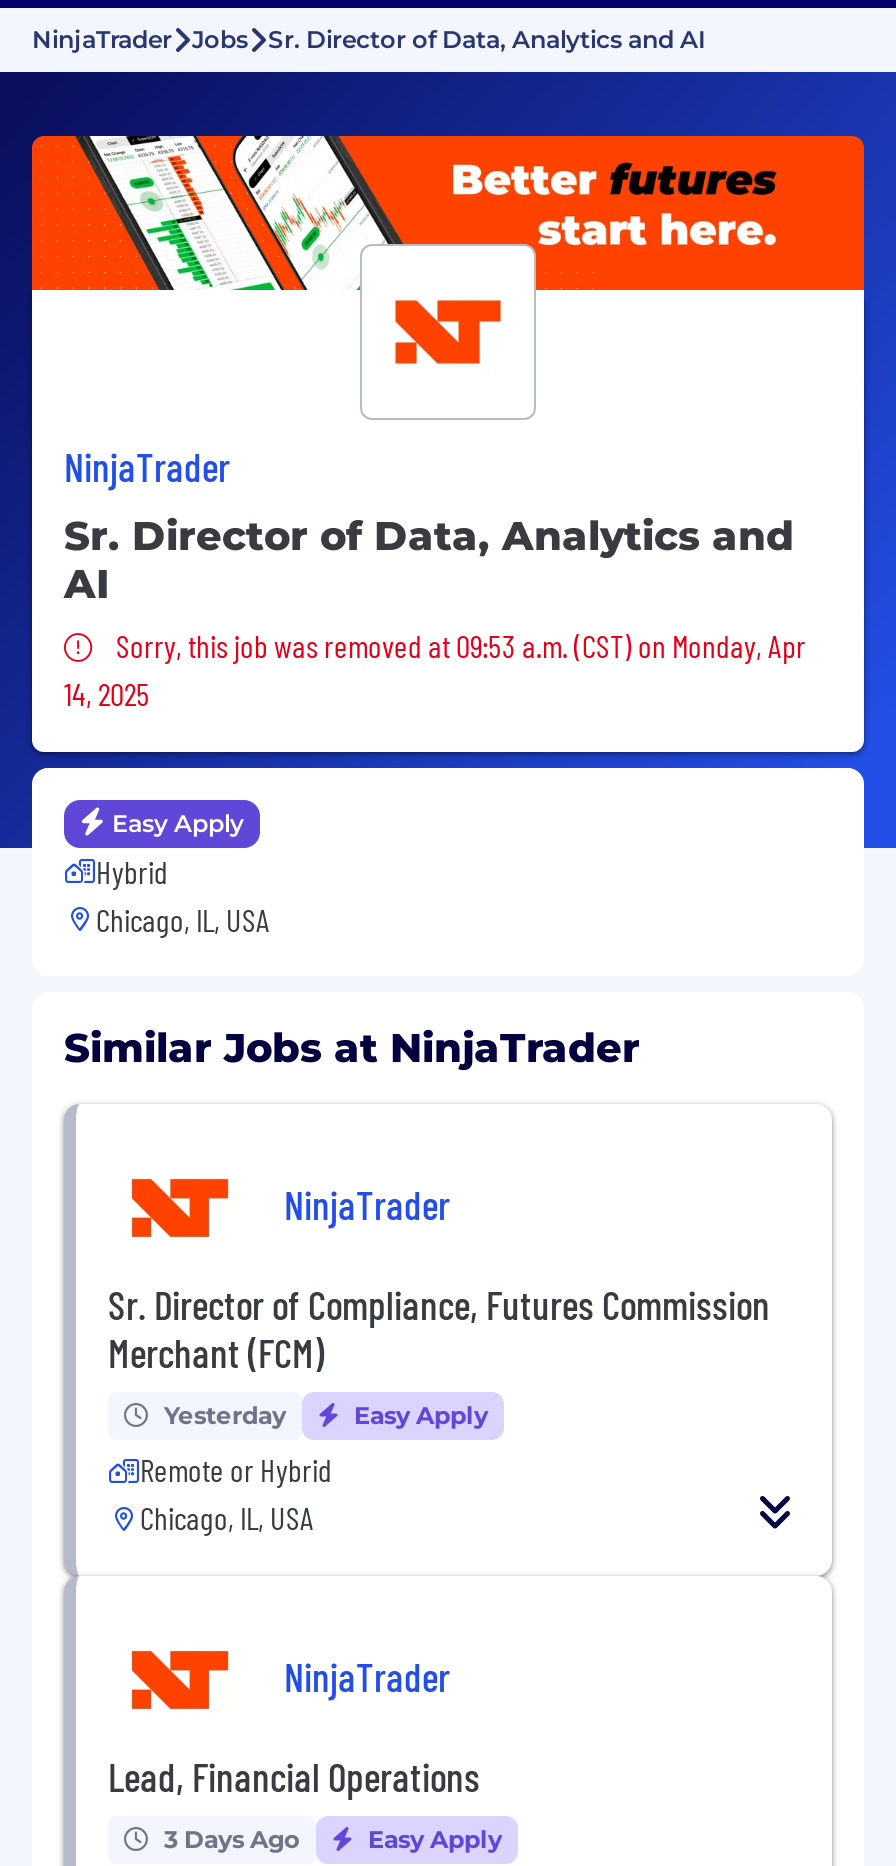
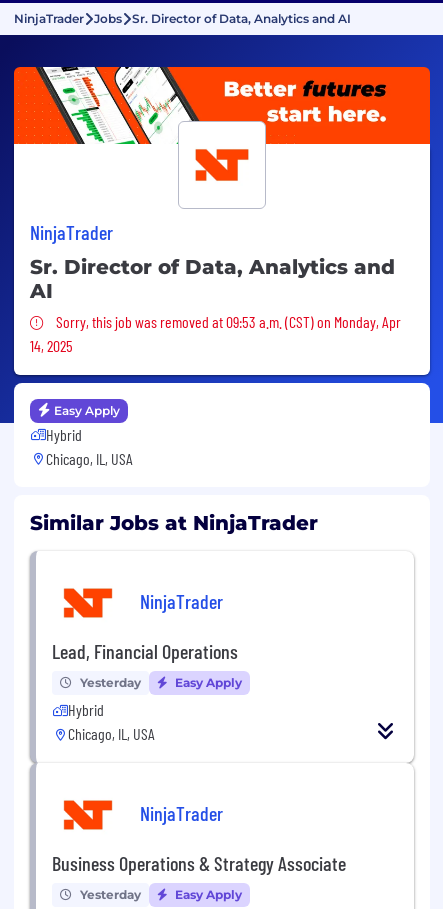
[108,1279,770,1375] Sr. Director of Compliance, Futures Commission | Merchant (FCM) -> none
[140,1449,332,1487] Remote or Hybrid -> [68,700,104,719] Hybrid
none -> [52,851,346,875] Business Operations & Strategy Associate
moved [108,1751,480,1799] -> [52,639,238,663]: Lead, Financial Operations
[164,1823,300,1853] 3 Days Ago -> [80,887,141,902] Yesterday

